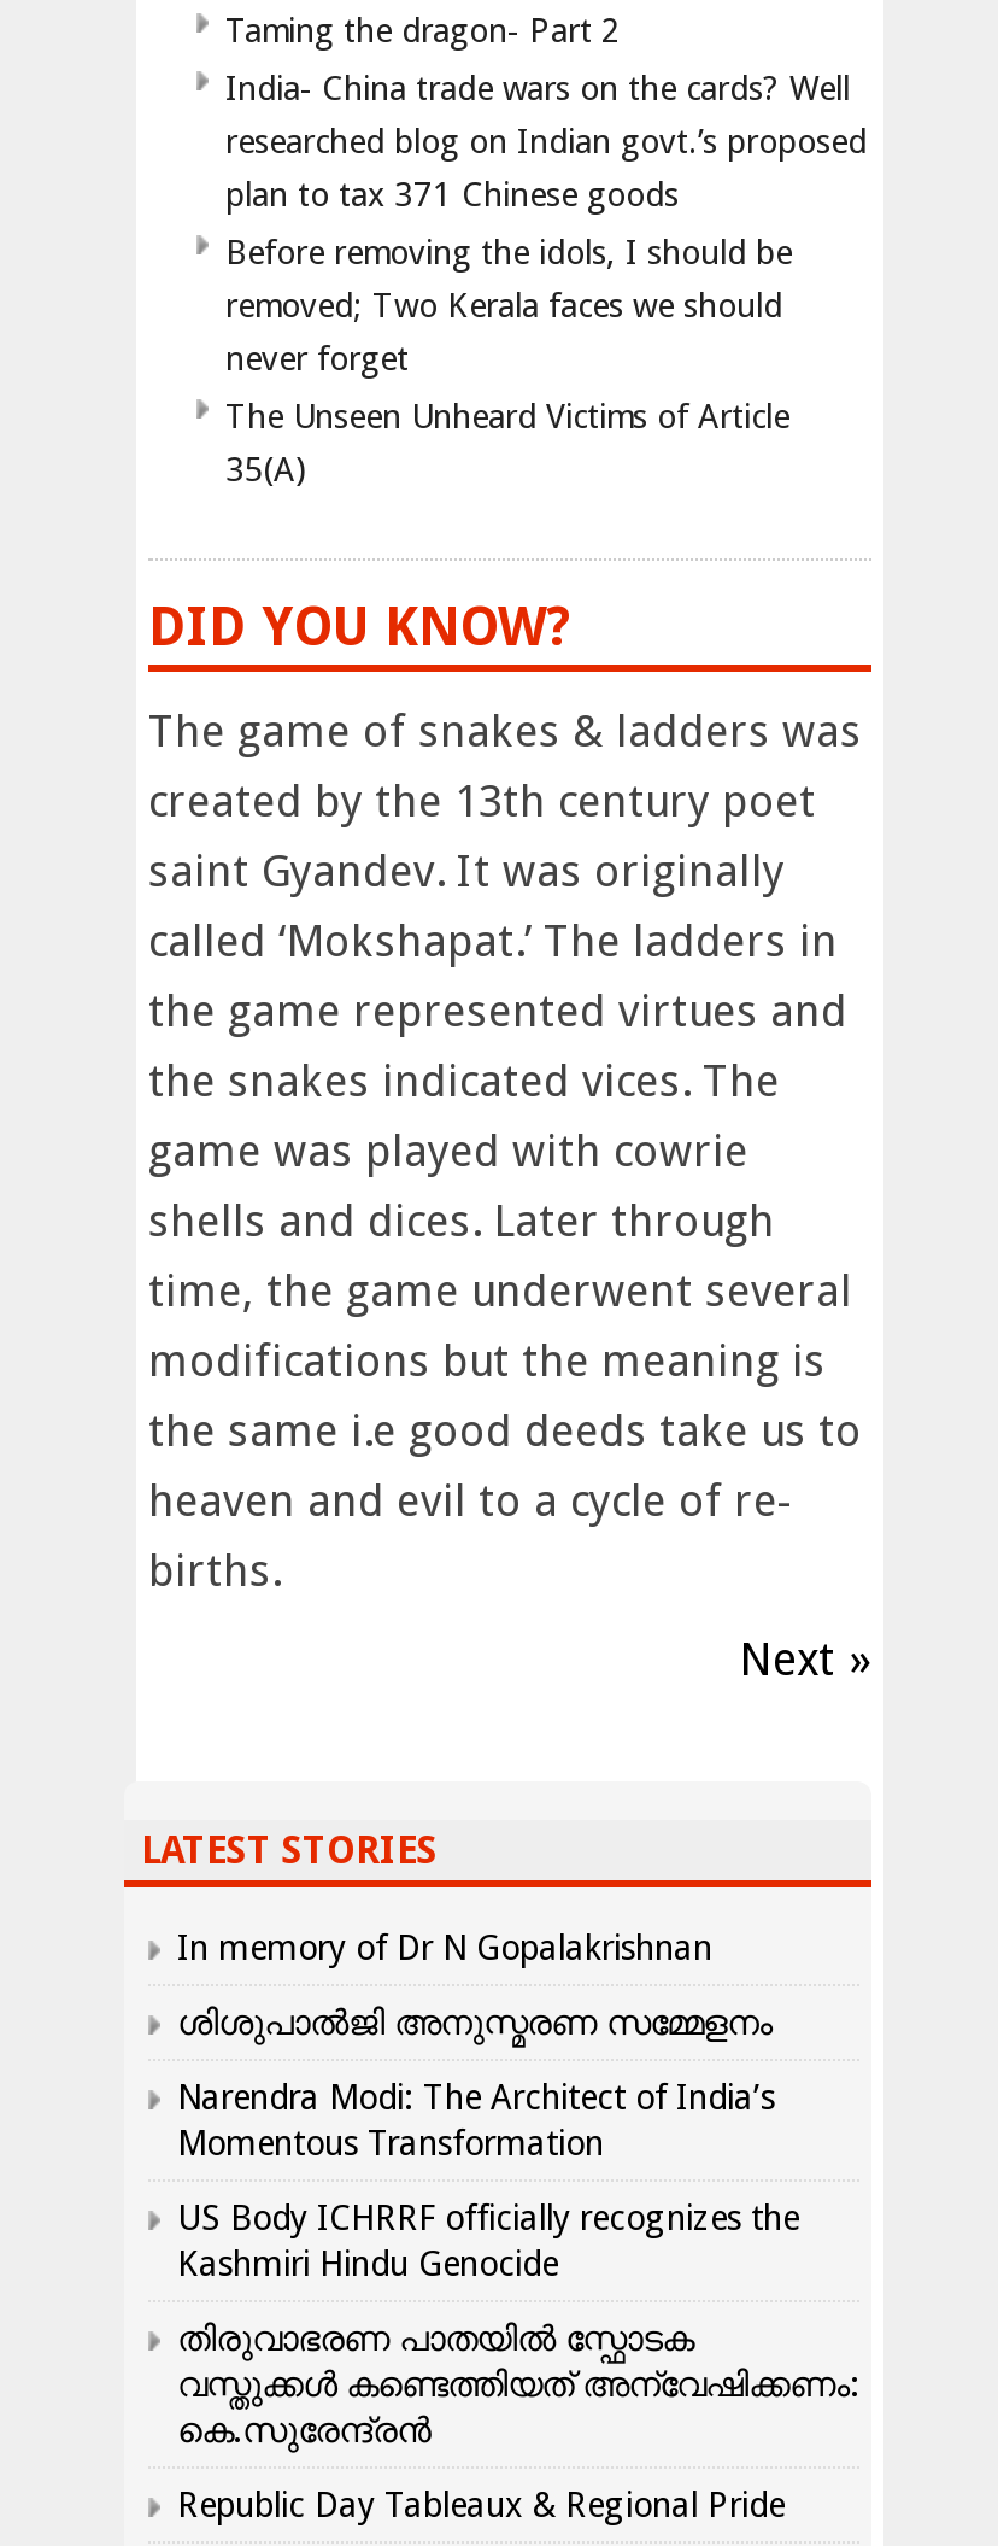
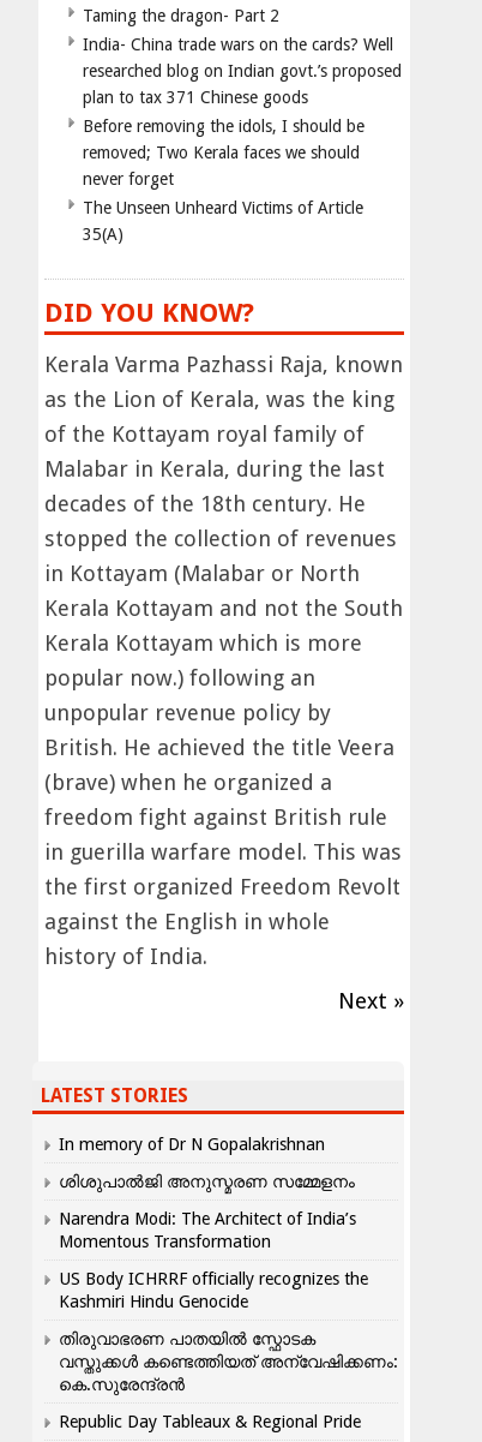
[148,706,862,1596] The game of snakes & ladders was | created by the 13th century poet | saint Gyandev. It was originally | called ‘Mokshapat.’ The ladders in | the game represented virtues and | the snakes indicated vices. The | game was played with cowrie | shells and dices. Later through | time, the game underwent several | modifications but the meaning is | the same i.e good deeds take us to | heaven and evil to a cycle of re- | births. -> [44,352,403,969] Kerala Varma Pazhassi Raja, known | as the Lion of Kerala, was the king | of the Kottayam royal family of | Malabar in Kerala, during the last | decades of the 18th century. He | stopped the collection of revenues | in Kottayam (Malabar or North | Kerala Kottayam and not the South | Kerala Kottayam which is more | popular now.) following an | unpopular revenue policy by | British. He achieved the title Veera | (brave) when he organized a | freedom fight against British rule | in guerilla warfare model. This was | the first organized Freedom Revolt | against the English in whole | history of India.

